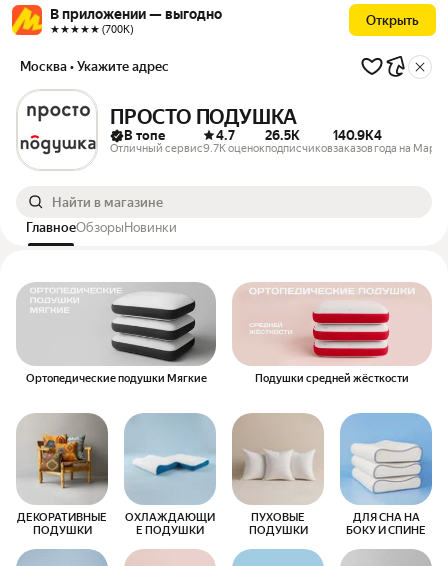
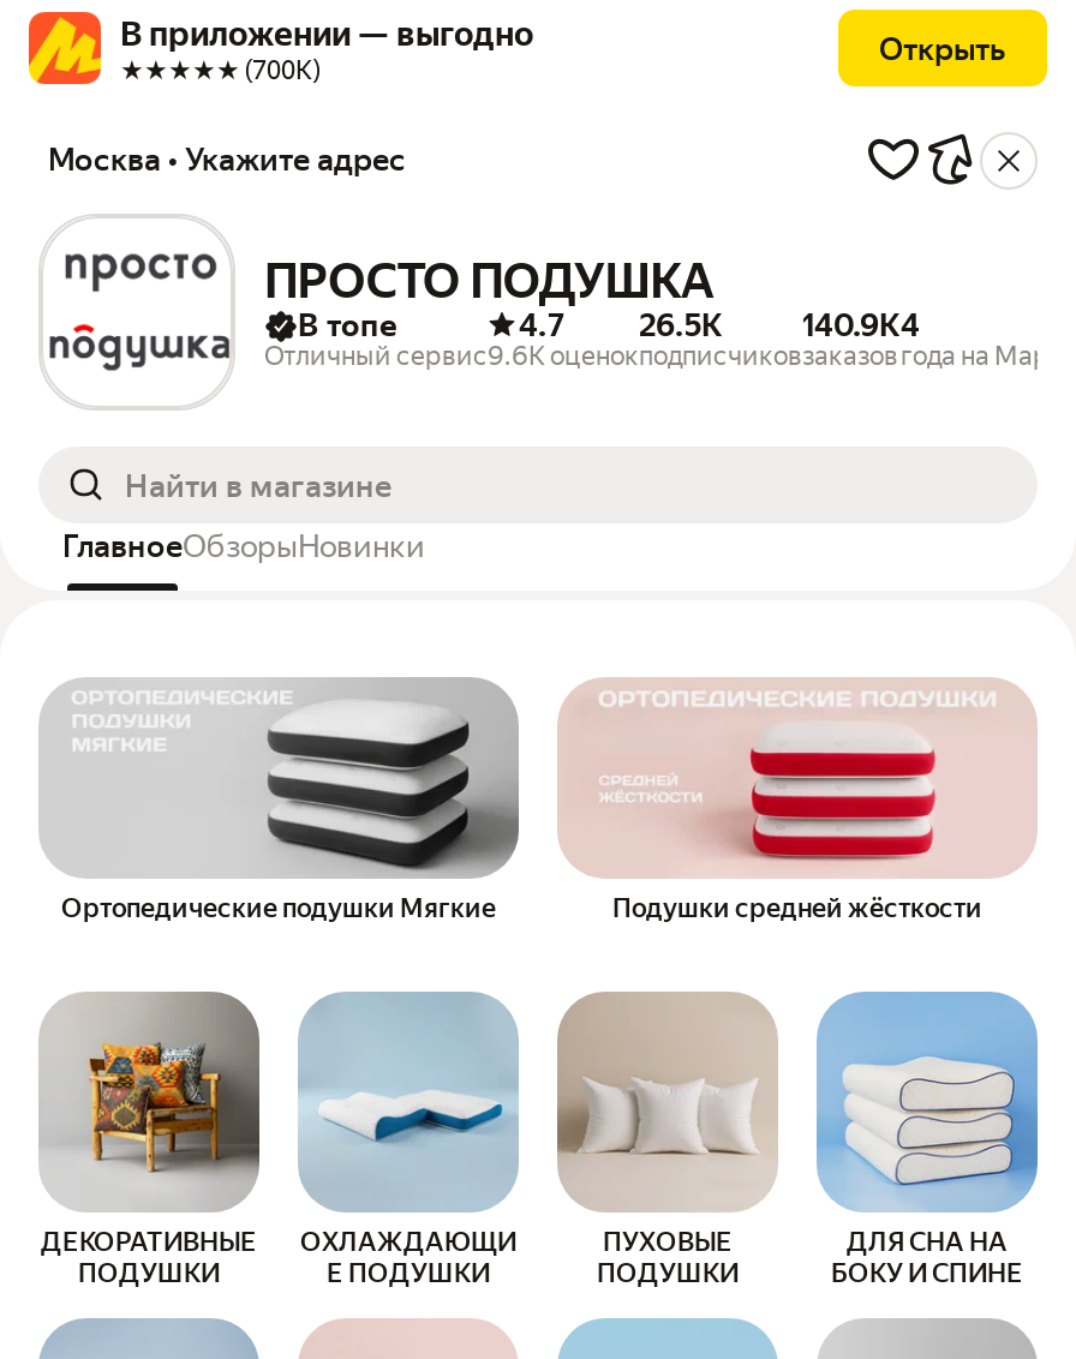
[203,141,265,154] 9.7K оценок -> [488,340,639,371] 9.6K оценок

